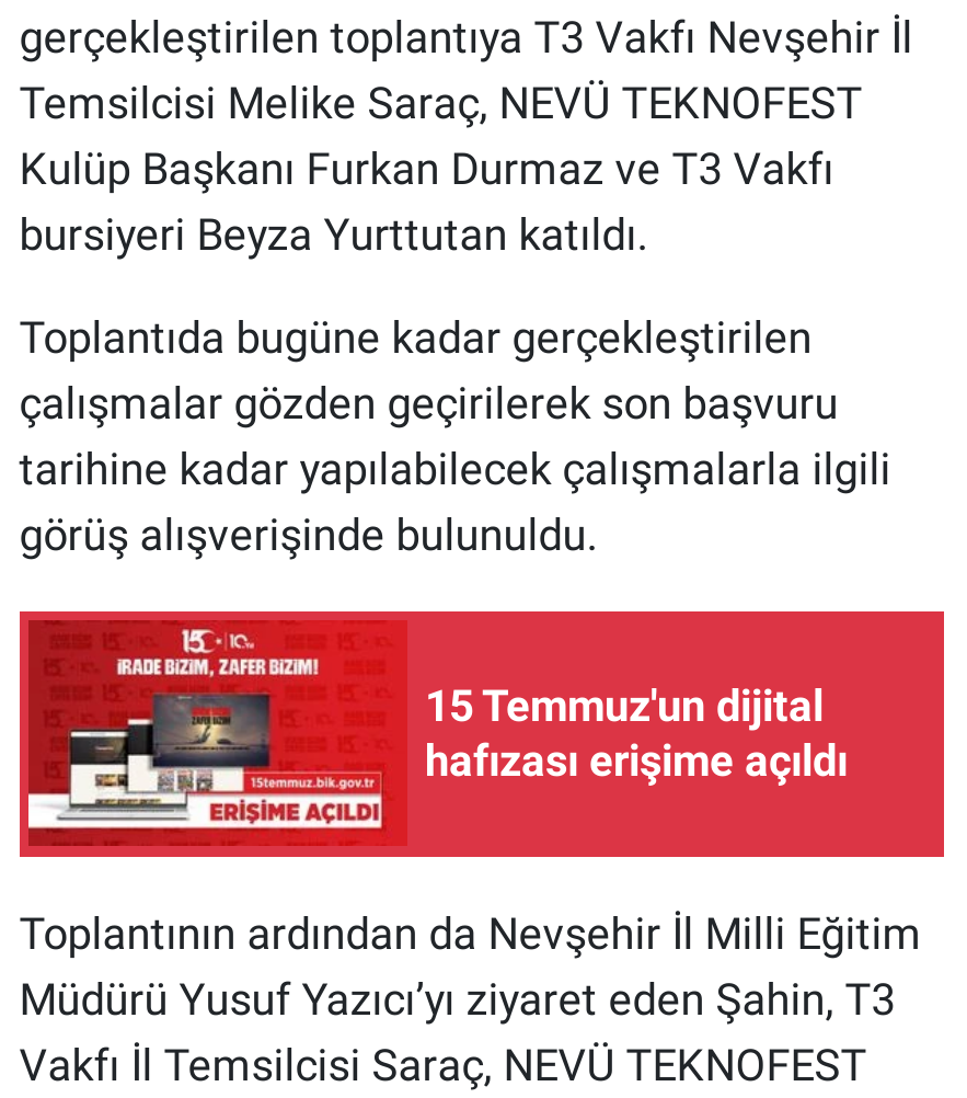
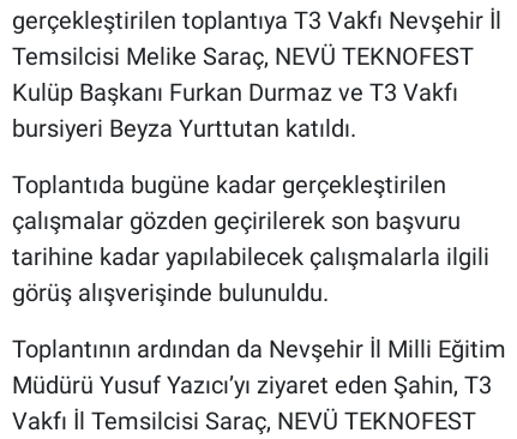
[18,609,946,859] [image] | 15 Temmuz'un dijital | hafızası erişime açıldı -> none

